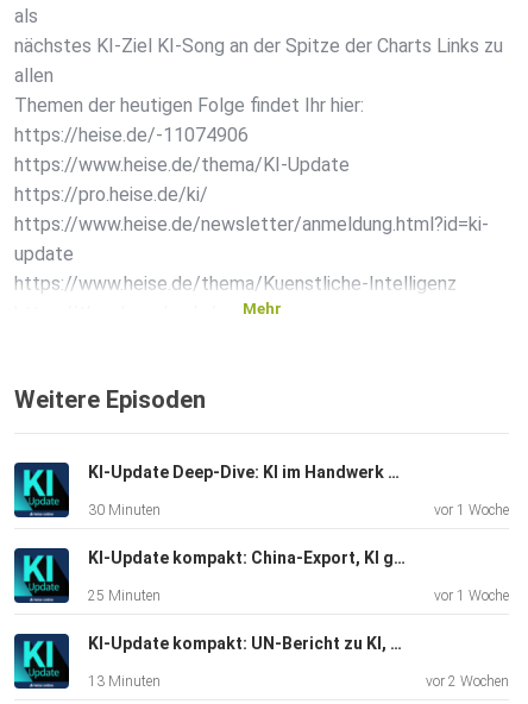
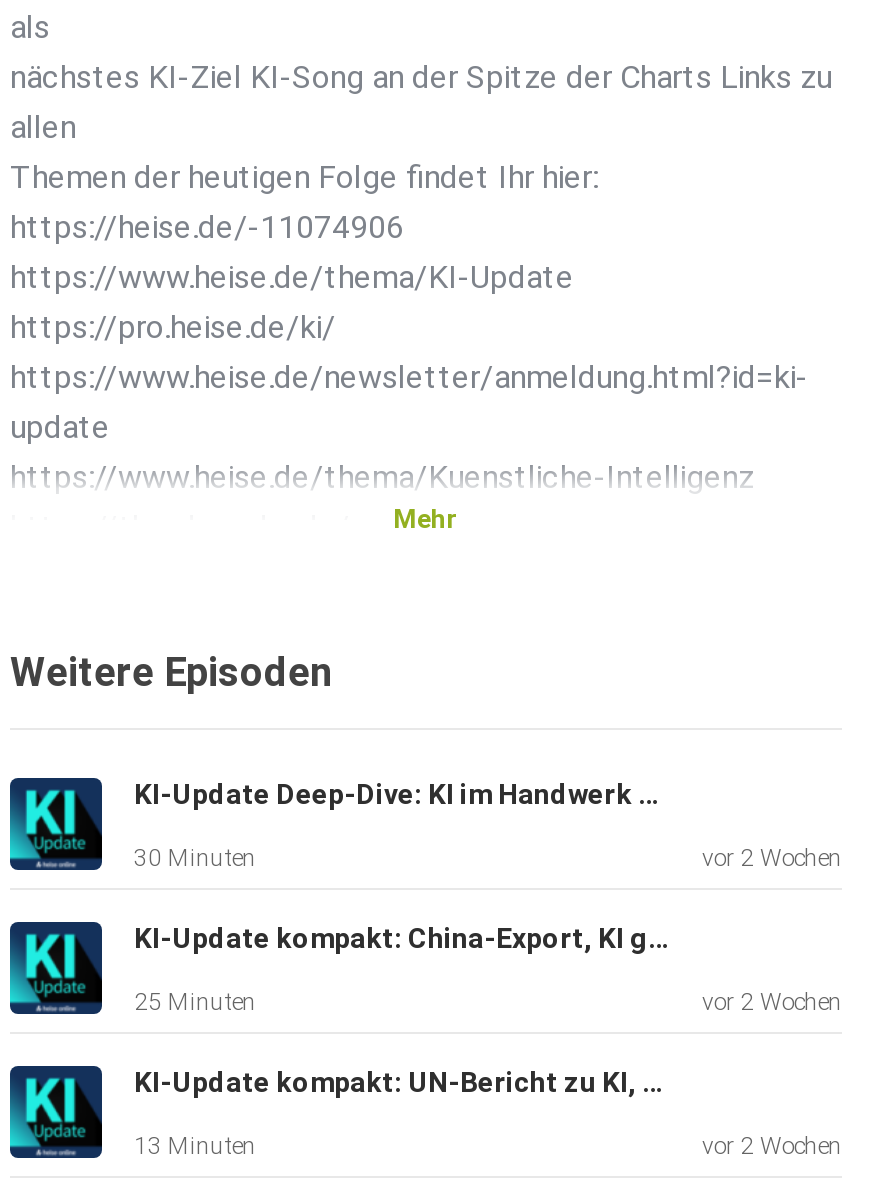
[434,502,509,519] vor 1 Woche -> [702,844,842,872] vor 2 Wochen
[434,588,509,604] vor 1 Woche -> [702,988,842,1016] vor 2 Wochen

